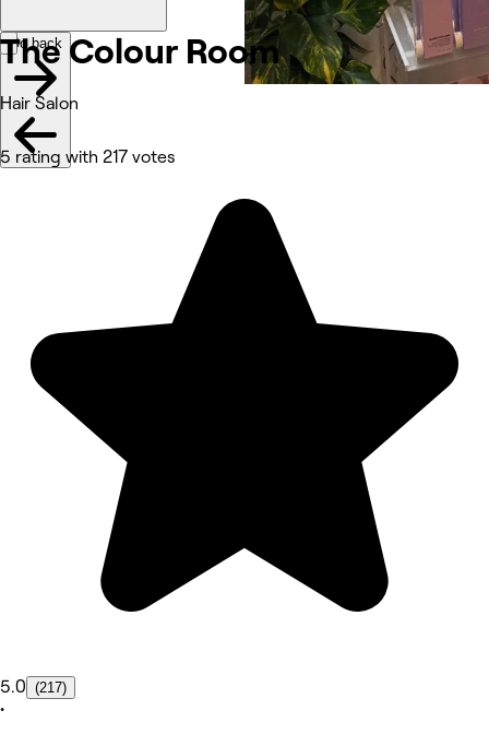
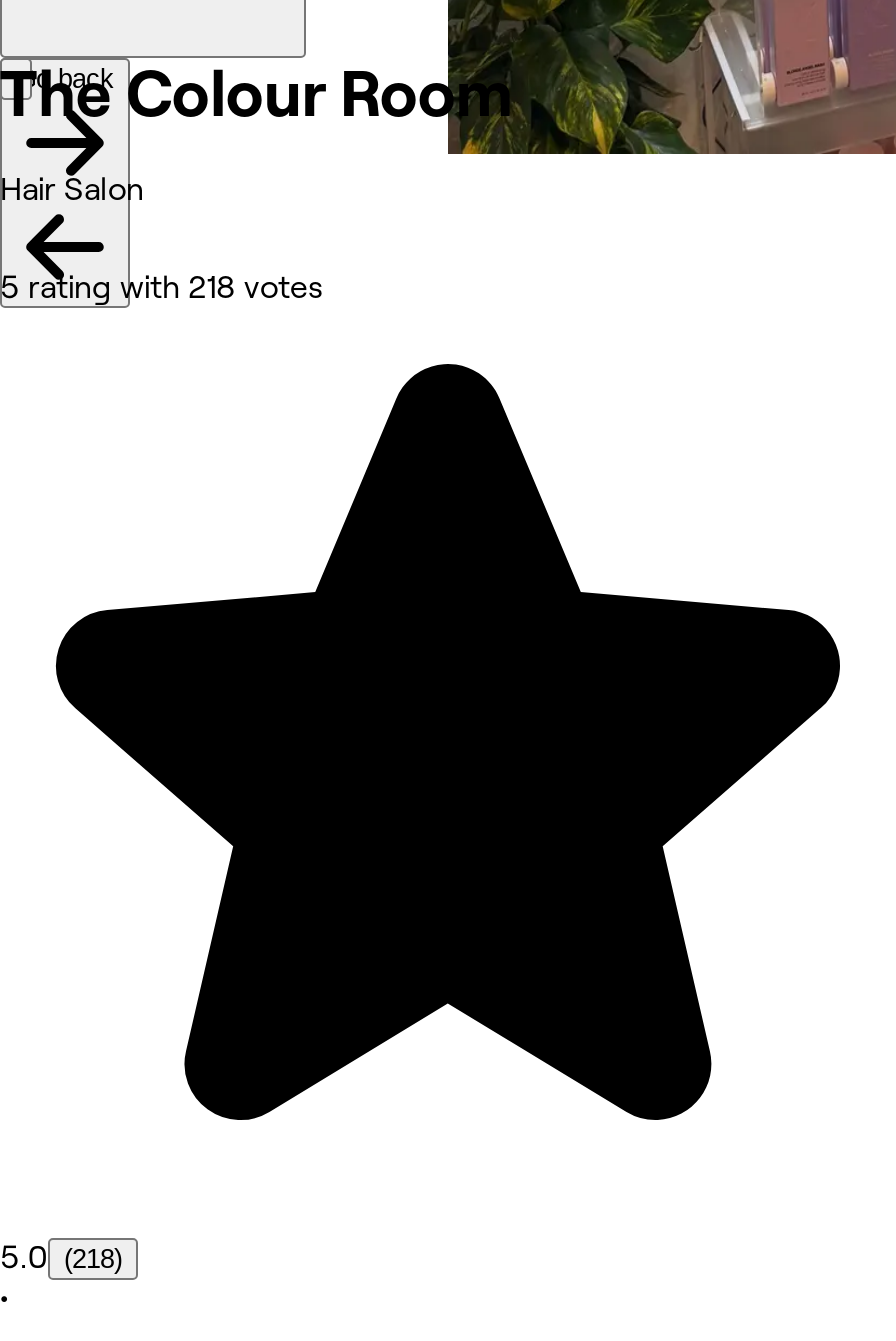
[0,148,176,166] 5 rating with 217 votes -> [0,271,324,305] 5 rating with 218 votes
[0,678,67,696] 5.0 (217) -> [0,1241,122,1275] 5.0 (218)

